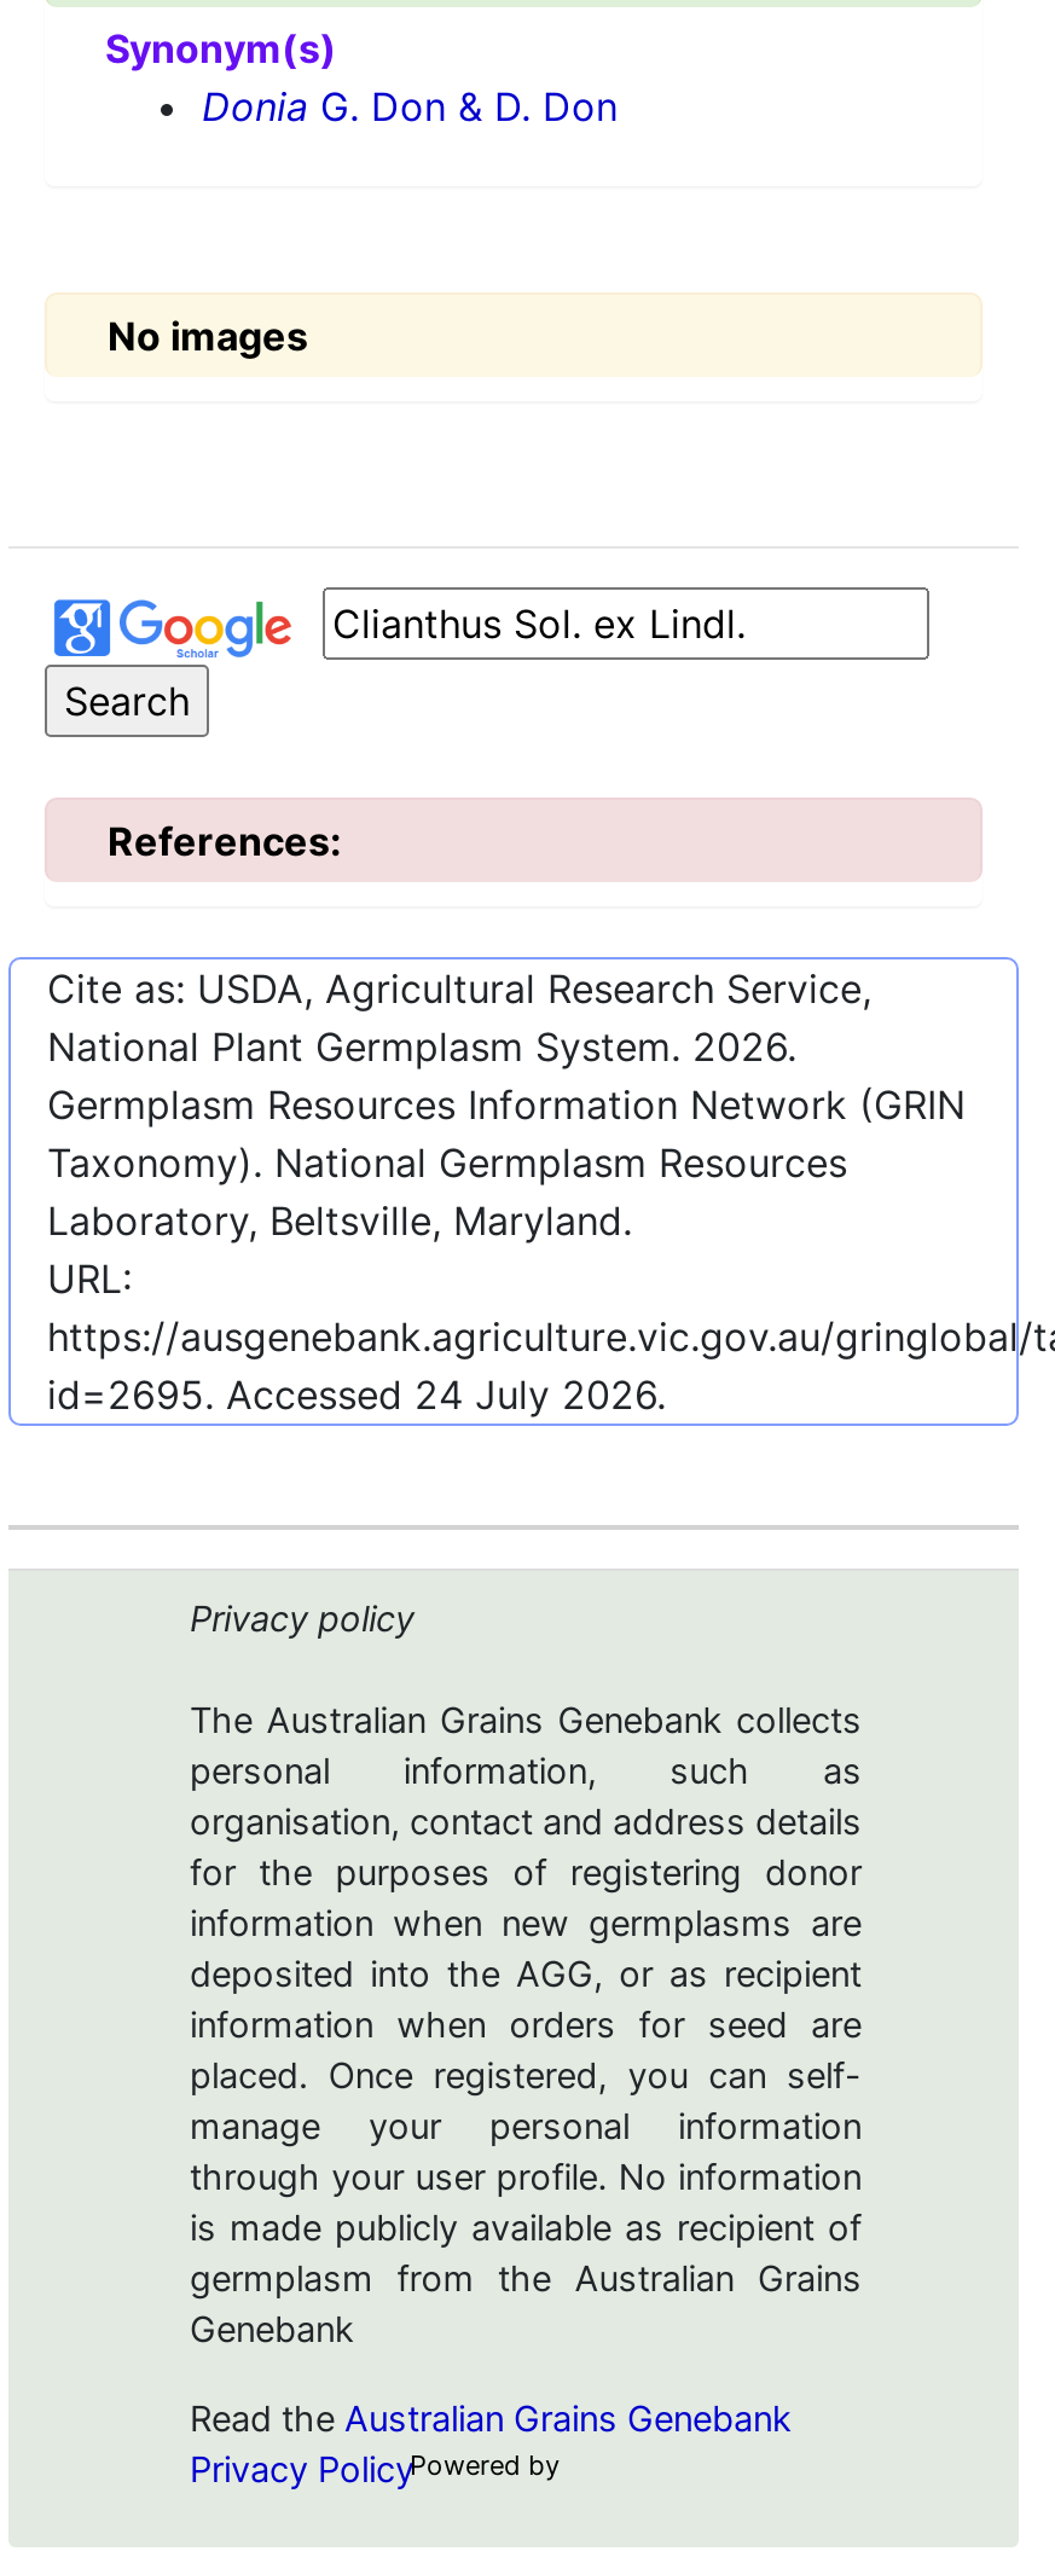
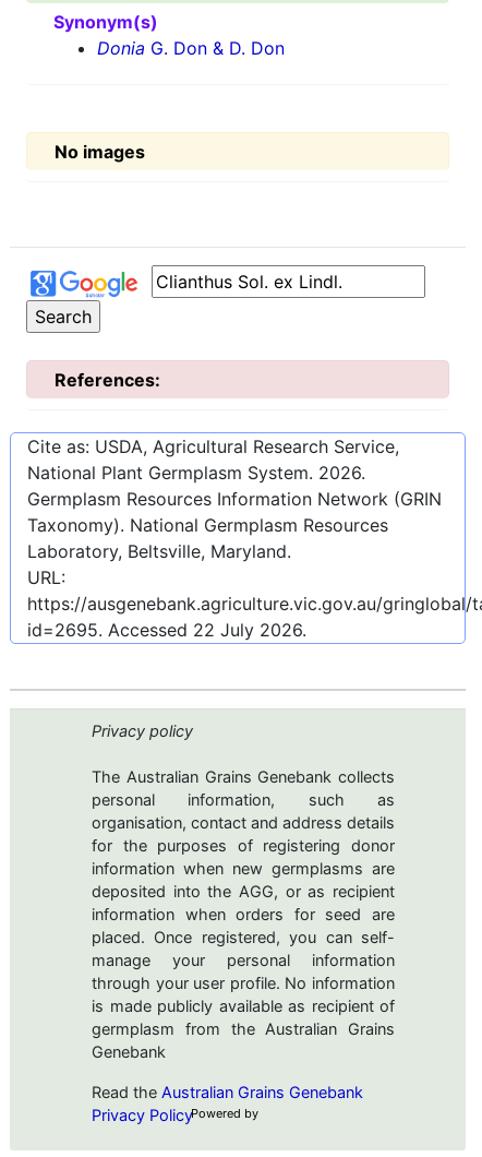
[47,1369,666,1417] id=2695. Accessed 24 July 2026. -> [27,618,306,640] id=2695. Accessed 22 July 2026.

